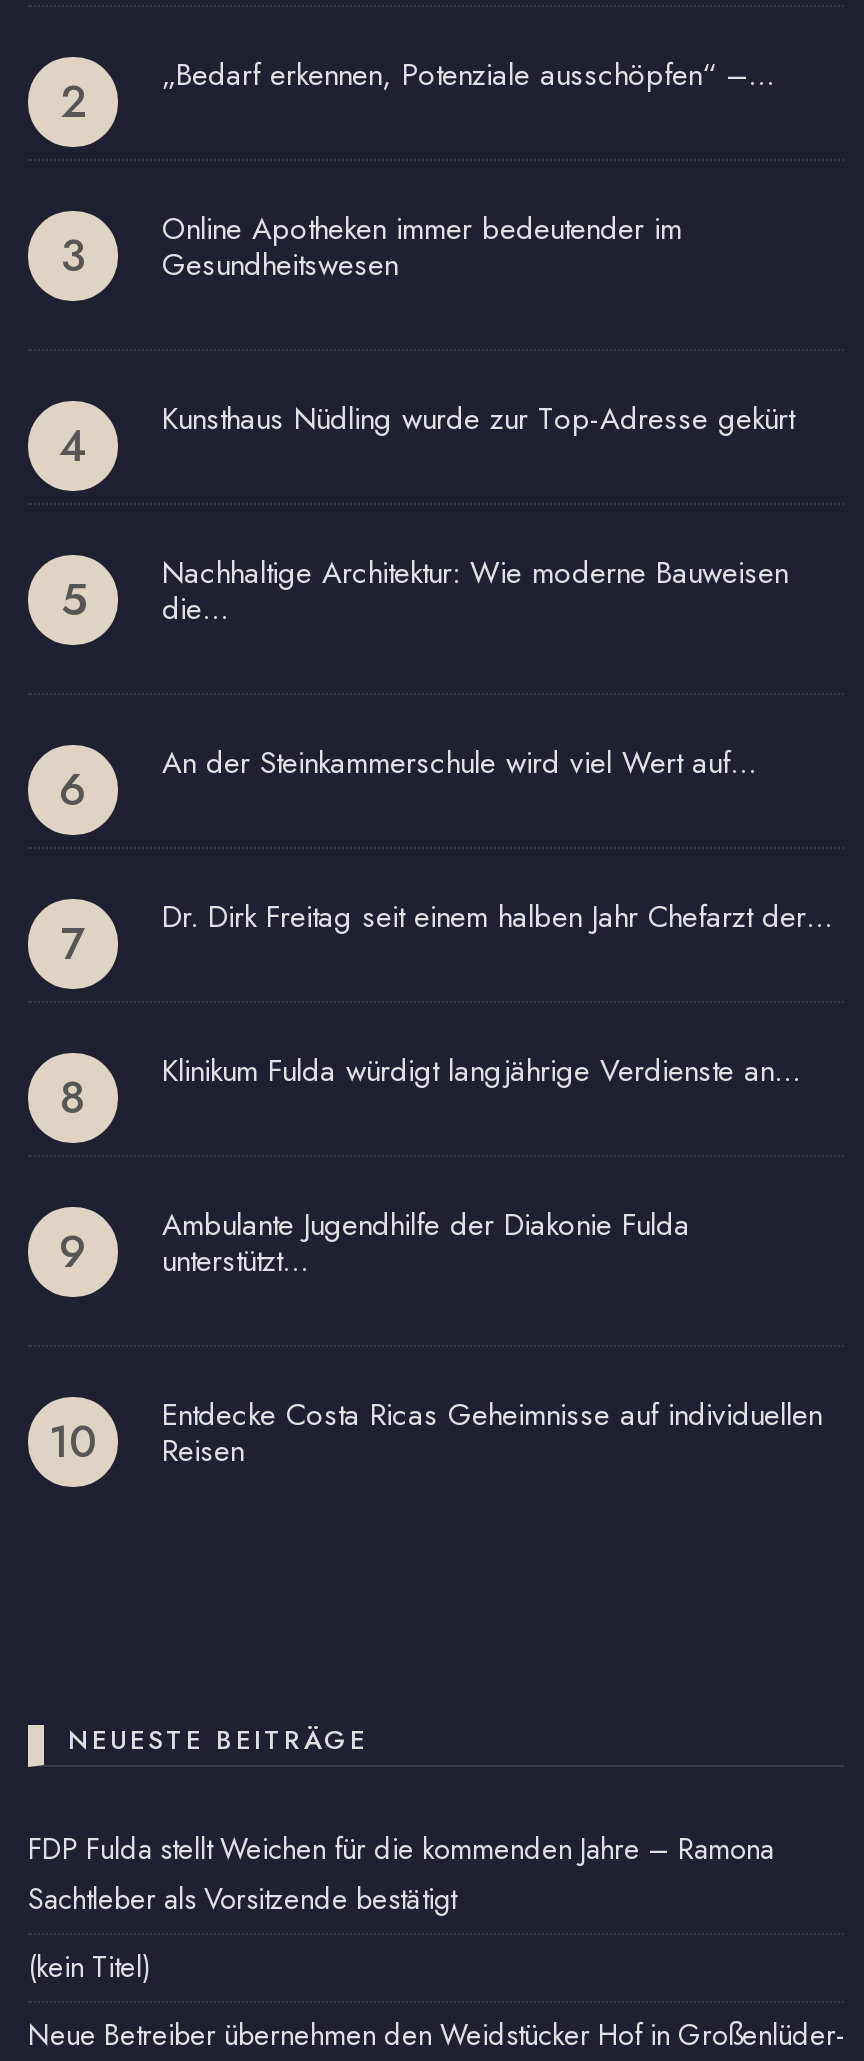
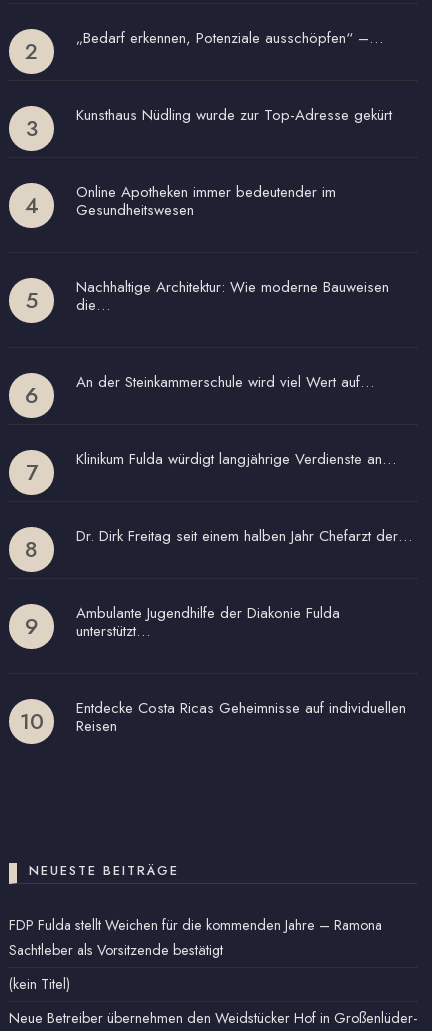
moved [162,207,682,287] -> [76,181,336,221]: Online Apotheken immer bedeutender im | Gesundheitswesen
moved [162,397,794,441] -> [76,104,392,126]: Kunsthaus Nüdling wurde zur Top-Adresse gekürt
moved [162,895,834,939] -> [76,525,412,547]: Dr. Dirk Freitag seit einem halben Jahr Chefarzt der…
moved [162,1049,802,1093] -> [76,448,396,470]: Klinikum Fulda würdigt langjährige Verdienste an…

